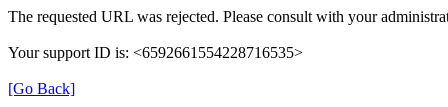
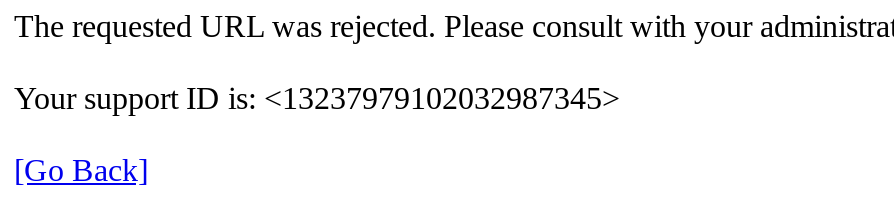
[8,44,303,61] Your support ID is: <6592661554228716535> -> [14,81,620,115] Your support ID is: <13237979102032987345>

